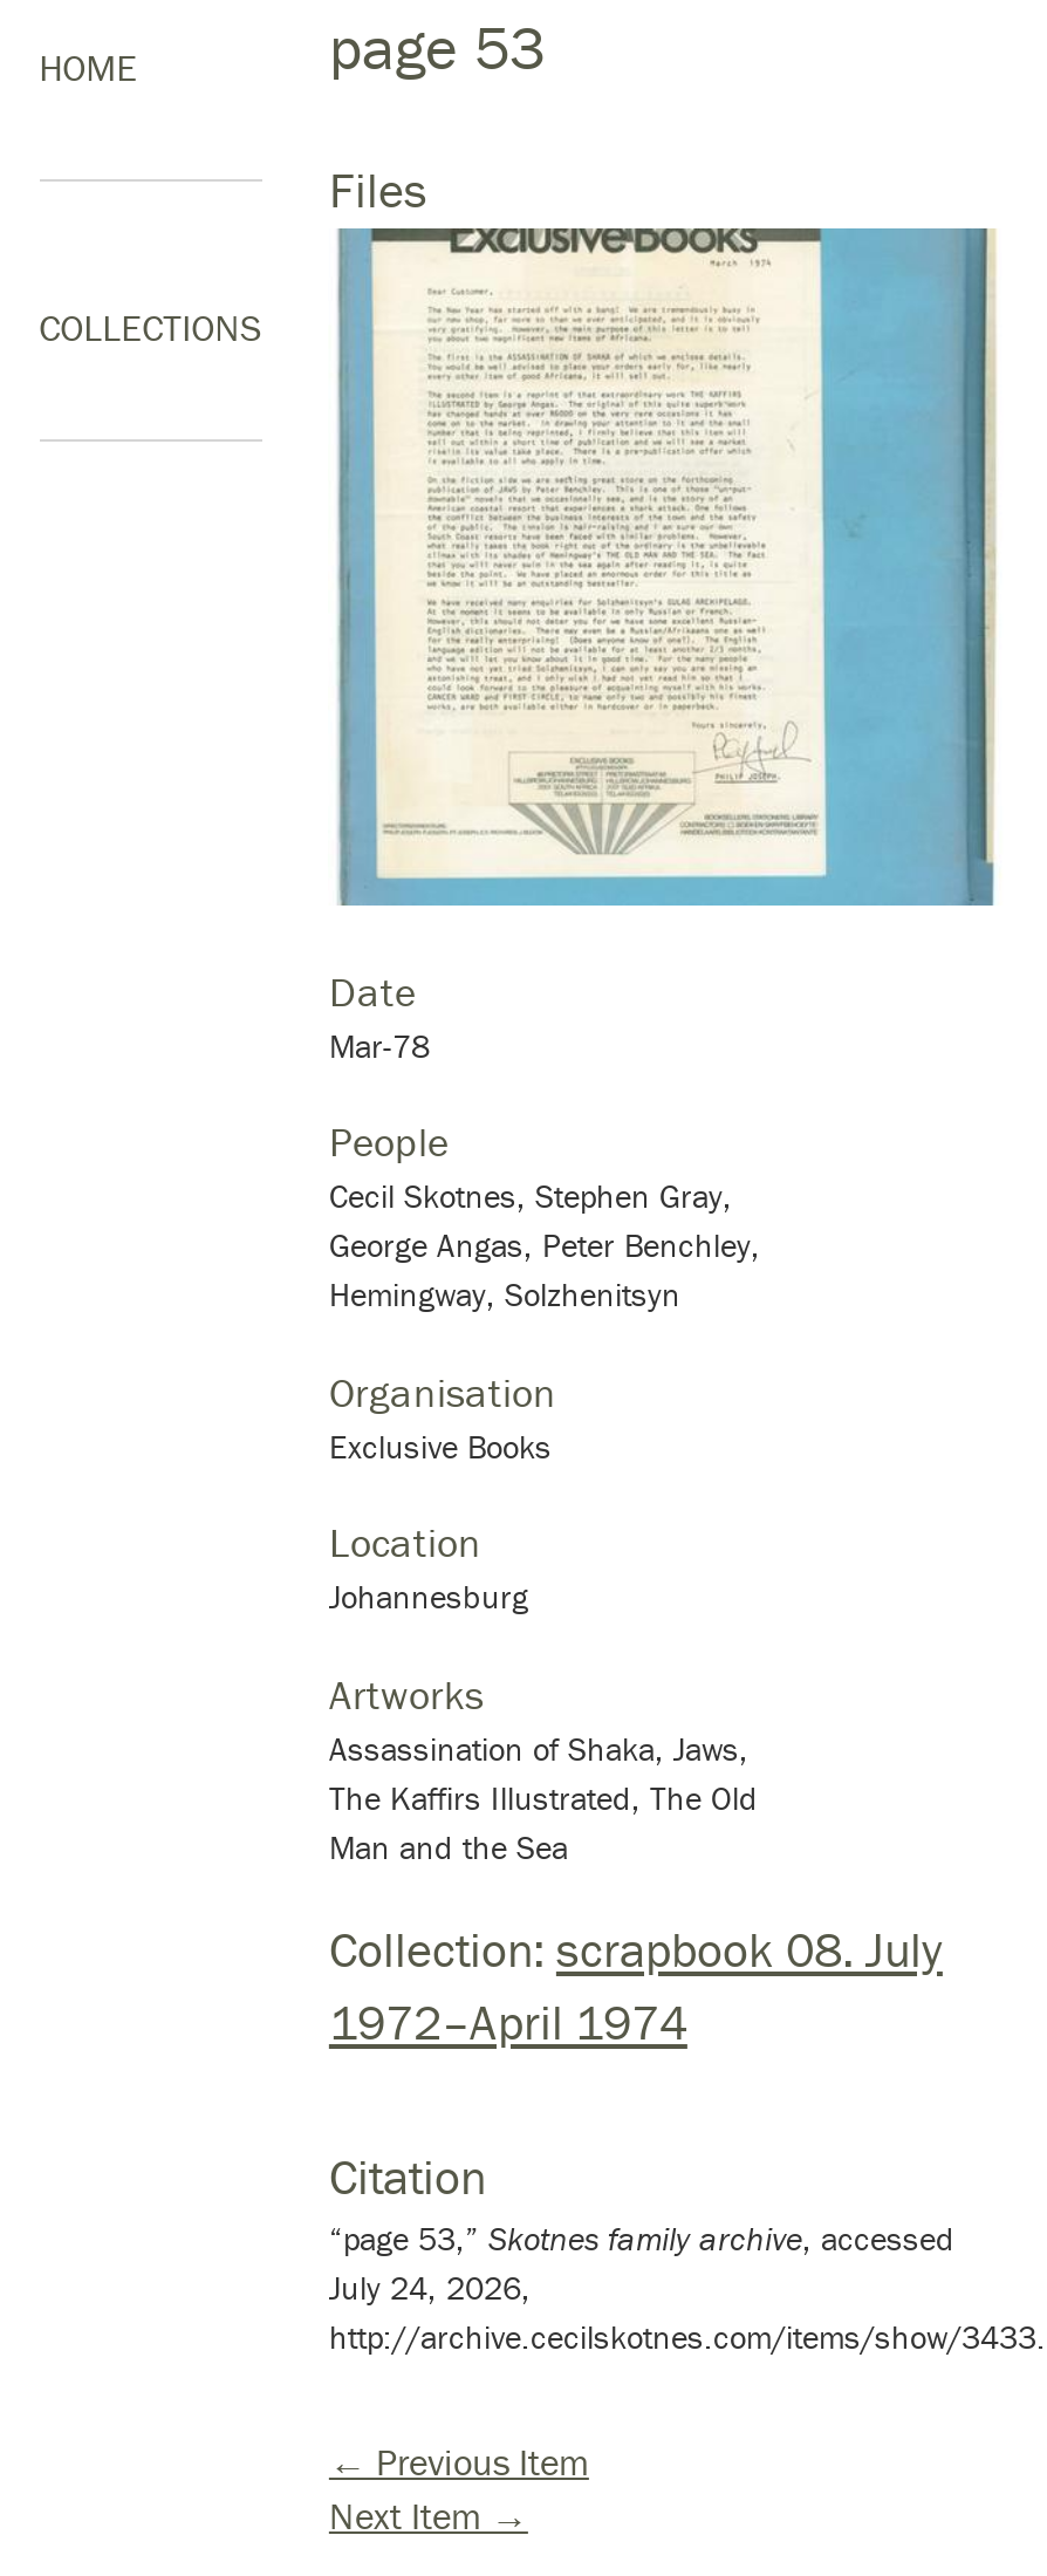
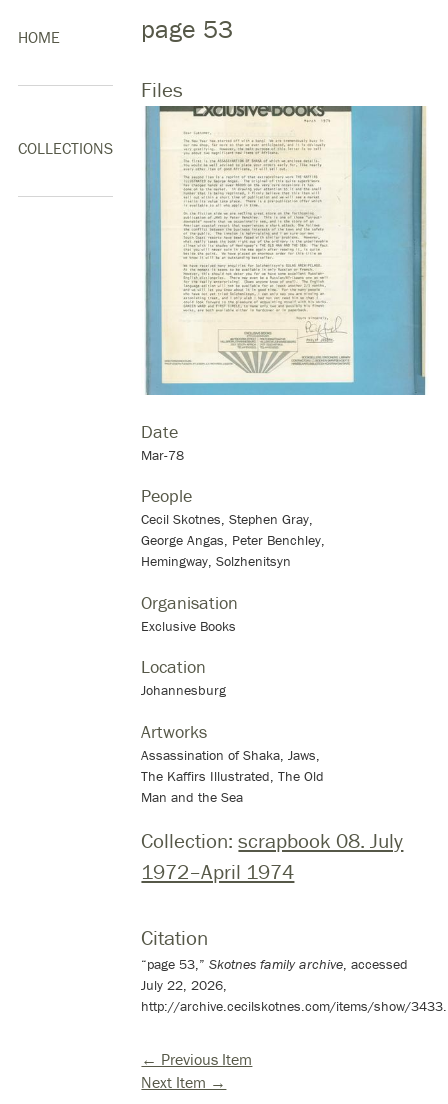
[329,2266,530,2308] July 24, 2026, -> [141,976,227,994] July 22, 2026,

